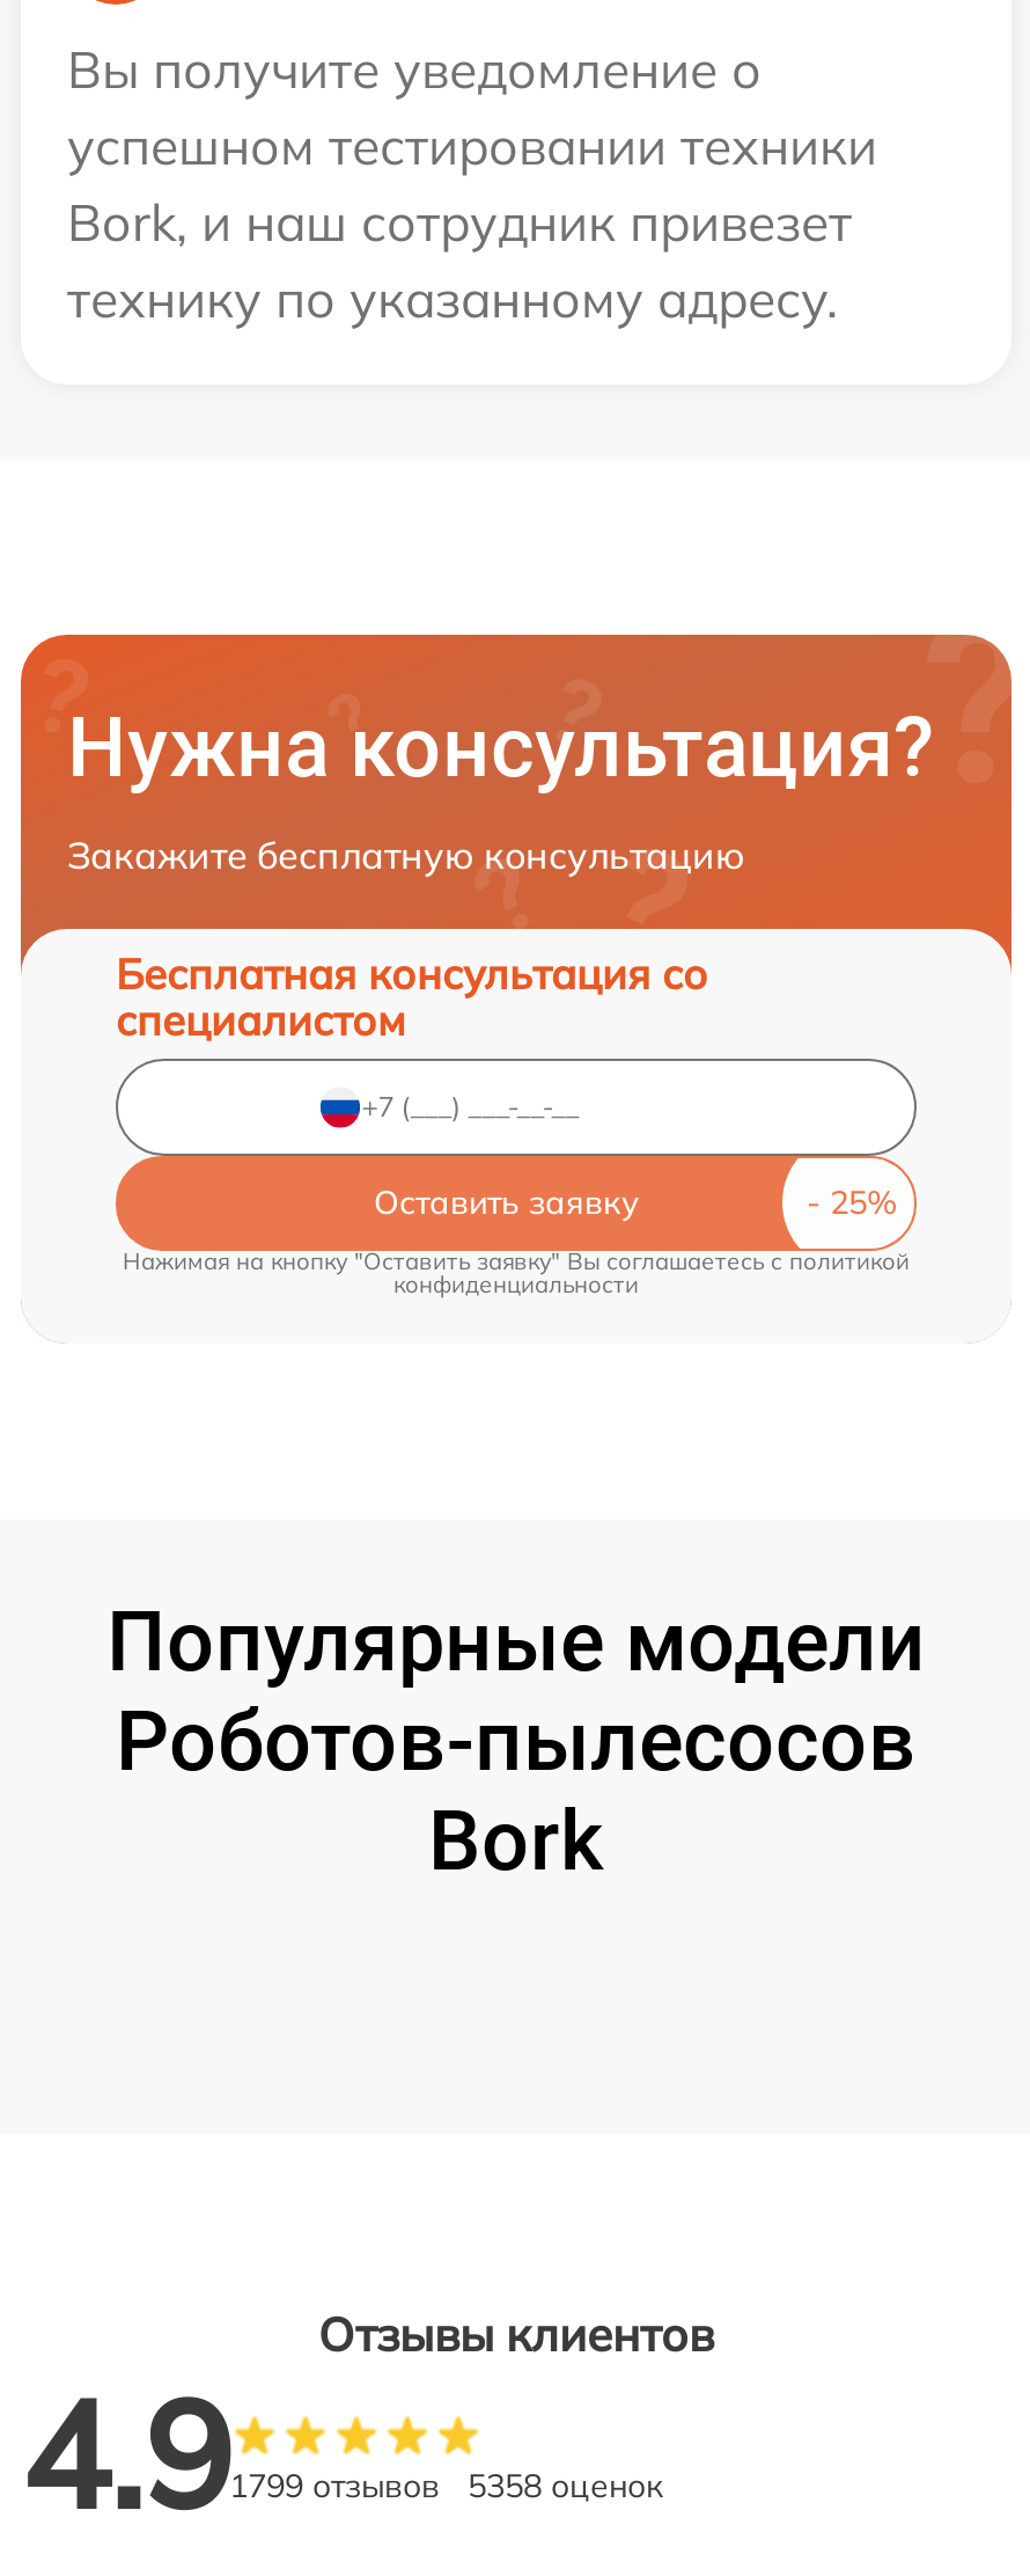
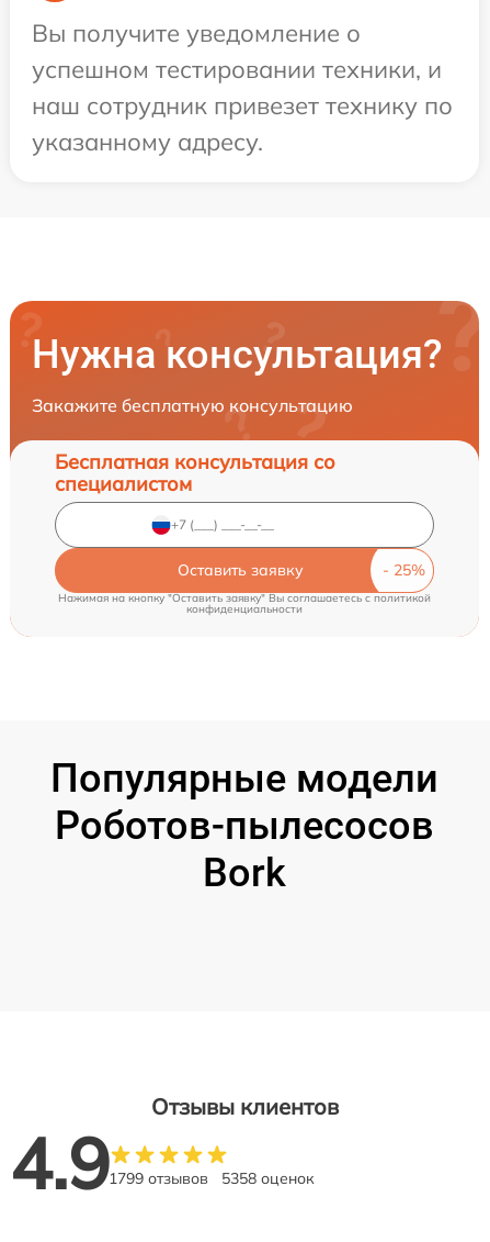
[67,113,877,331] успешном тестировании техники | Bork, и наш сотрудник привезет | технику по указанному адресу. -> [32,54,453,157] успешном тестировании техники, и | наш сотрудник привезет технику по | указанному адресу.

